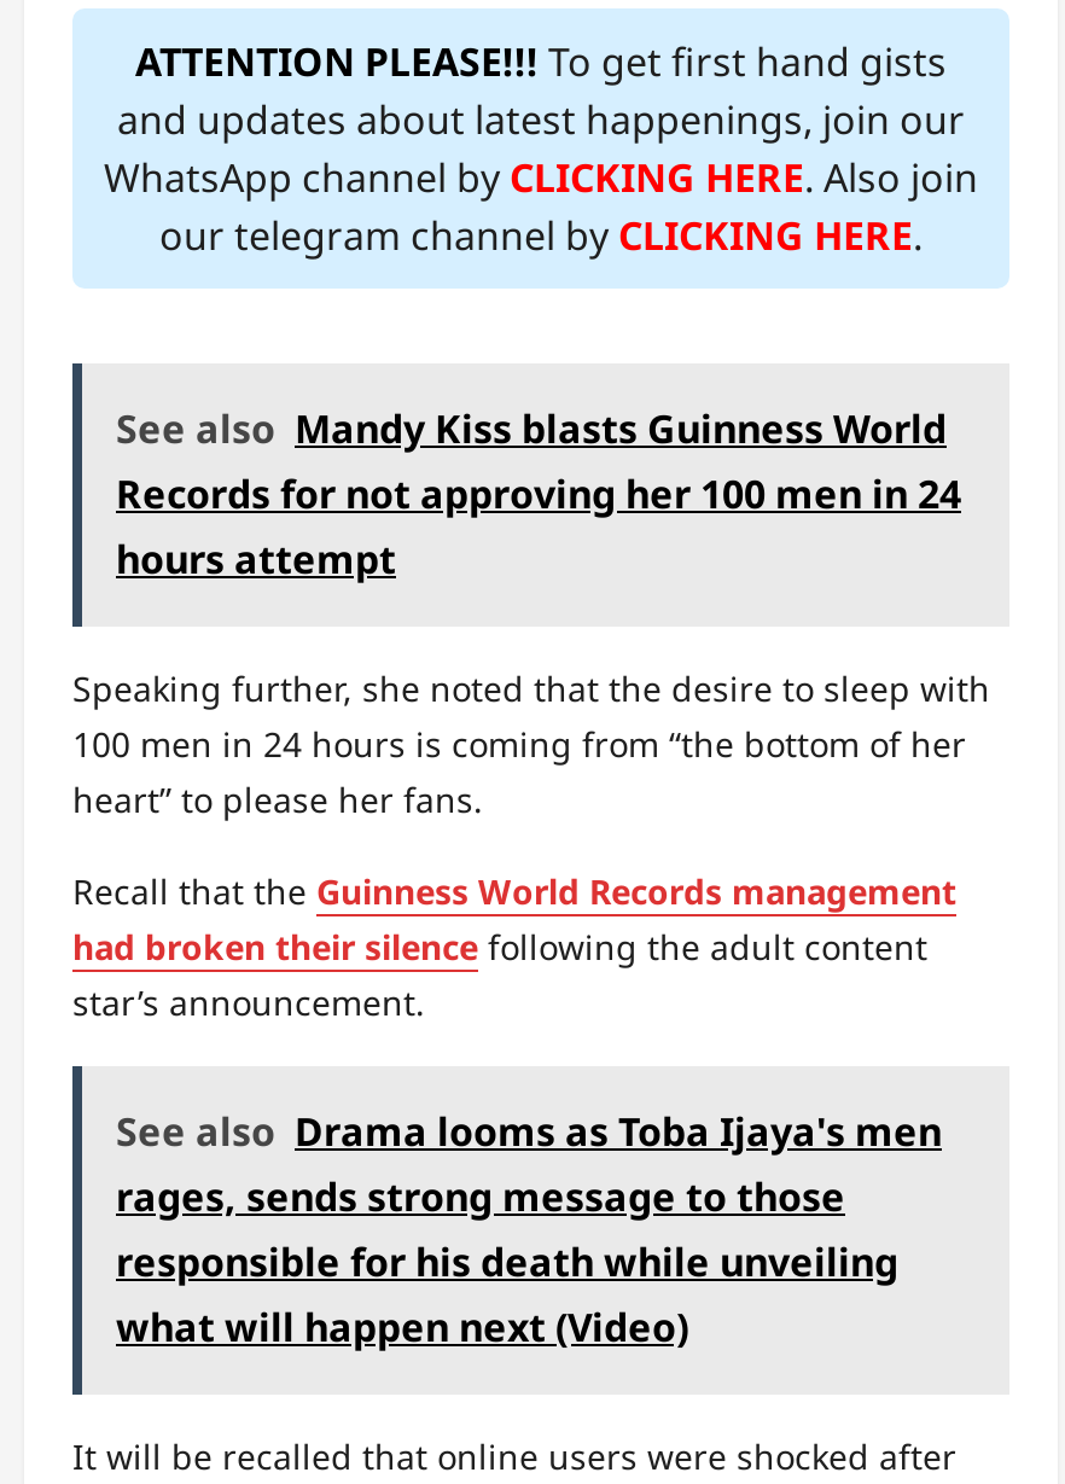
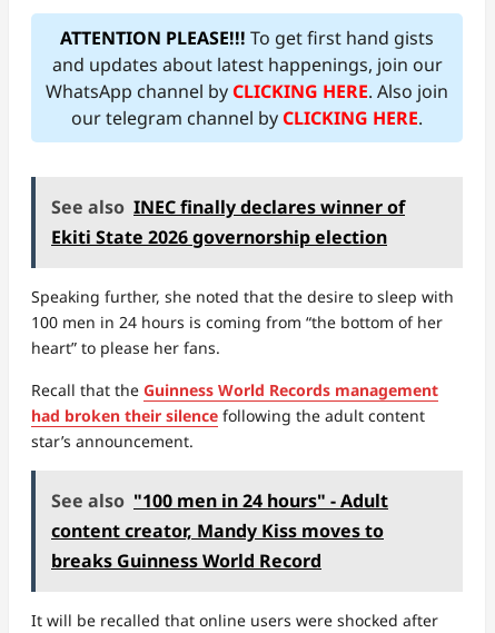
[116,402,961,586] See also Mandy Kiss blasts Guinness World | Records for not approving her 100 men in 24 | hours attempt -> [51,195,405,249] See also INEC finally declares winner of | Ekiti State 2026 governorship election
[116,1105,942,1354] See also Drama looms as Toba Ijaya's men | rages, sends strong message to those | responsible for his death while unveiling | what will happen next (Video) -> [51,488,388,573] See also "100 men in 24 hours" - Adult | content creator, Mandy Kiss moves to | breaks Guinness World Record

